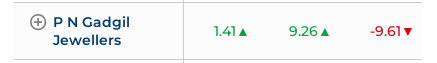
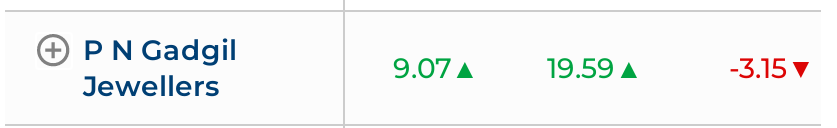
[214,22,236,40] 1.41 -> [393,50,451,86] 9.07
[289,22,318,40] 9.26 -> [547,50,615,86] 19.59
[370,22,401,40] -9.61 -> [729,50,787,86] -3.15

